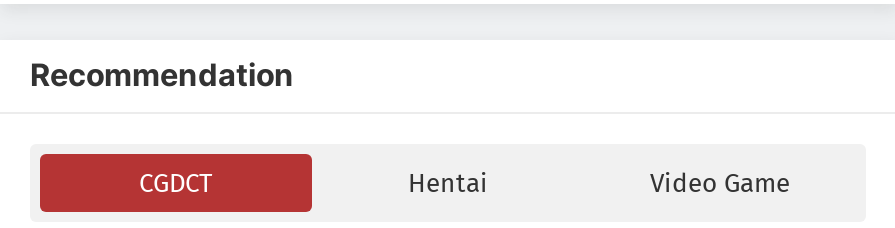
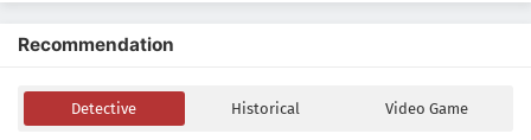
[139,168,488,198] CGDCT | Hentai -> [72,99,300,117] Detective | Historical

